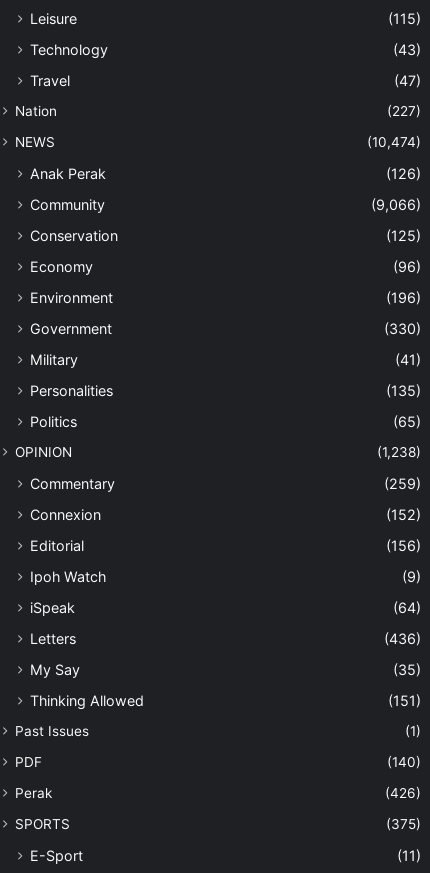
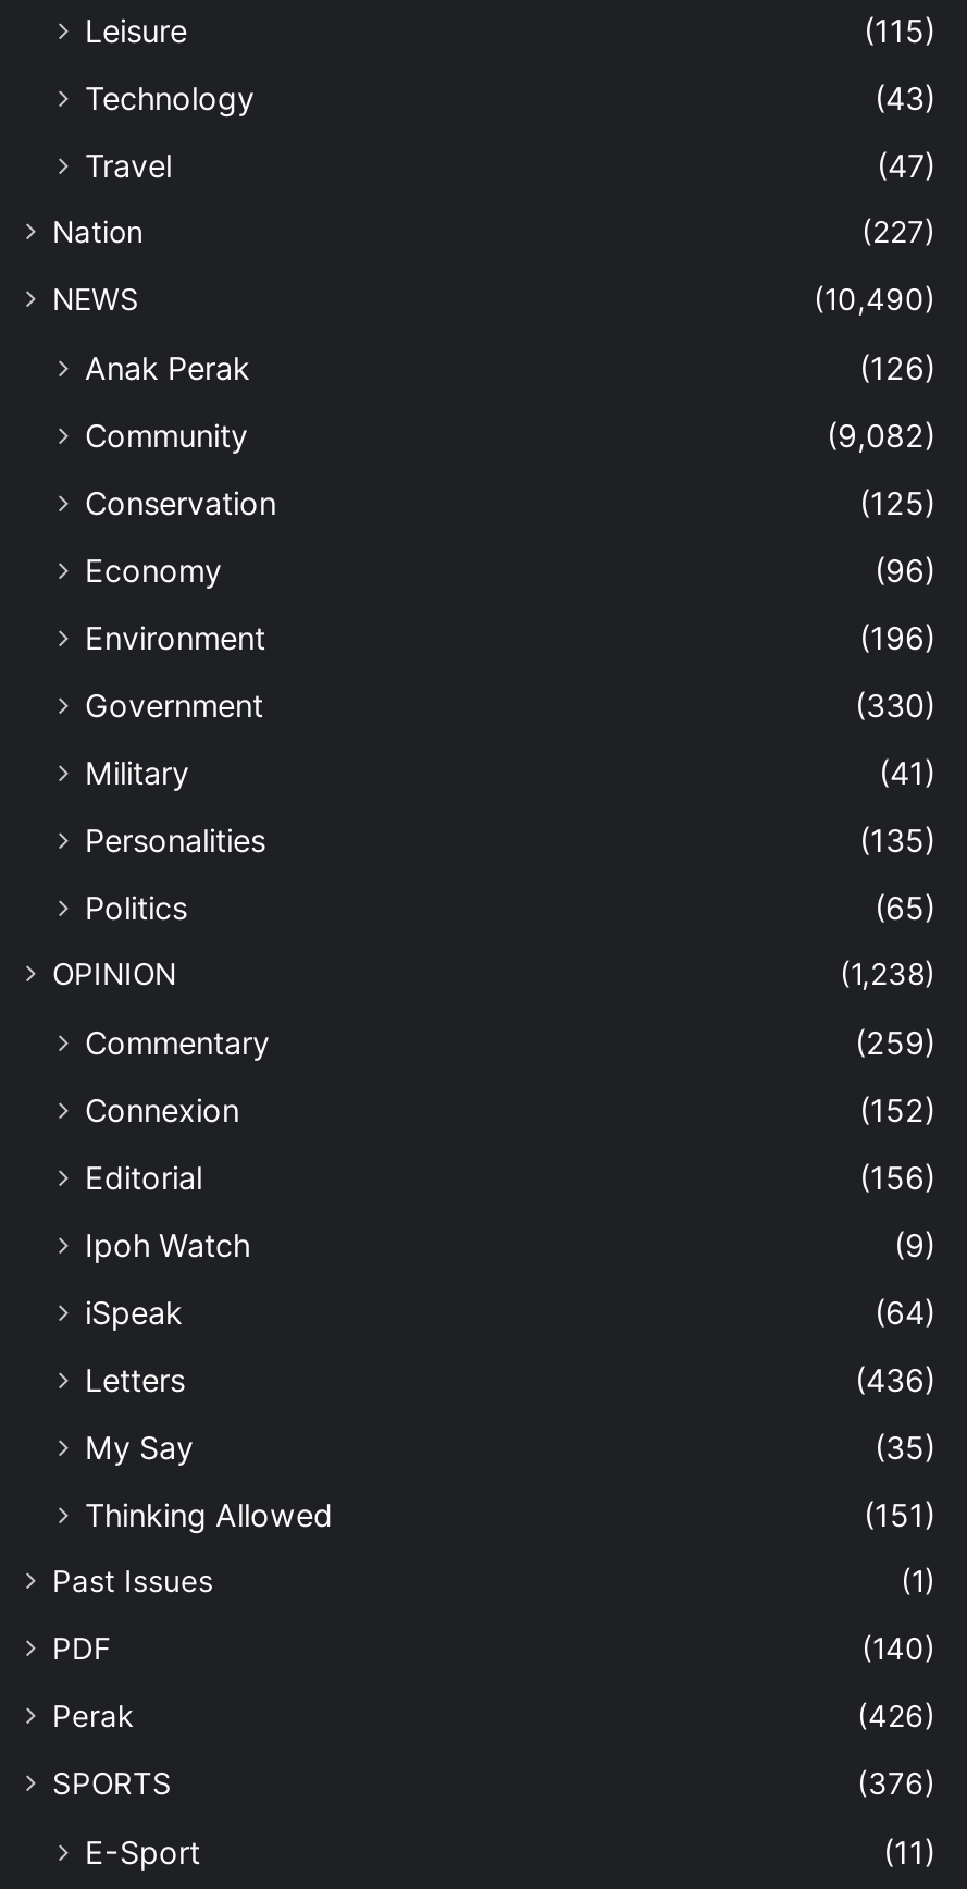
[367,134,421,150] (10,474) -> [814,281,935,316] (10,490)
[371,196,421,213] (9,066) -> [827,416,935,453] (9,082)
[386,816,421,832] (375) -> [857,1765,935,1800] (376)

